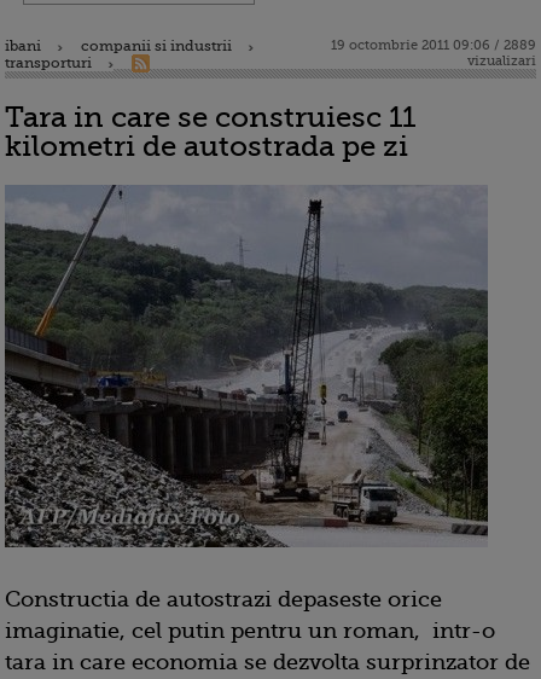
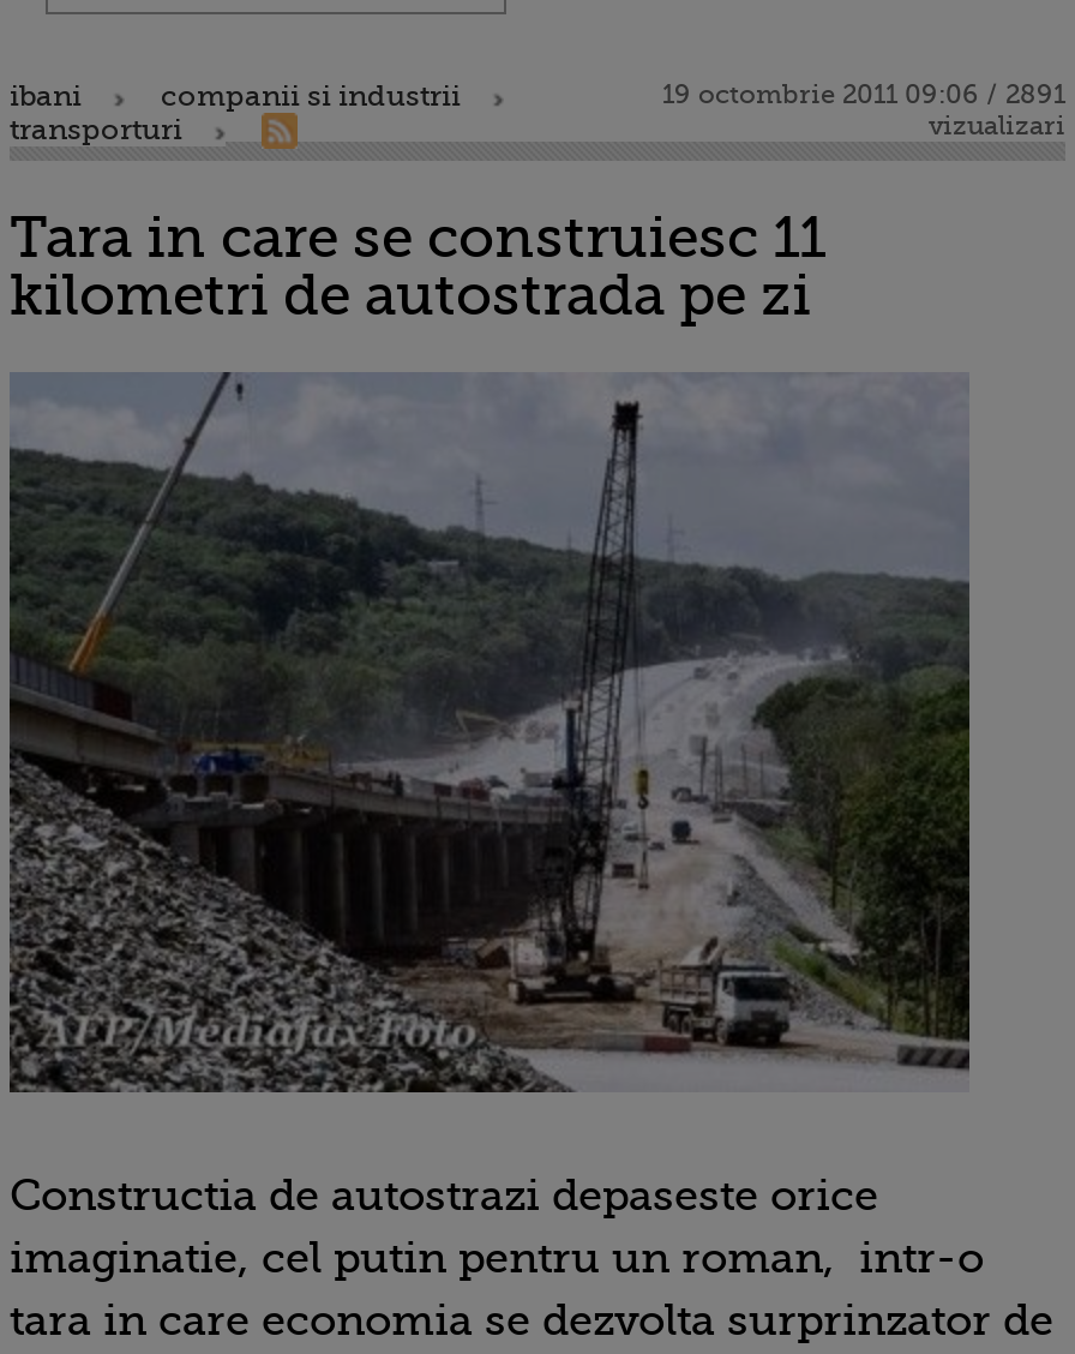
[331,37,536,53] 19 octombrie 2011 09:06 / 2889 -> [662,79,1065,110] 19 octombrie 2011 09:06 / 2891

